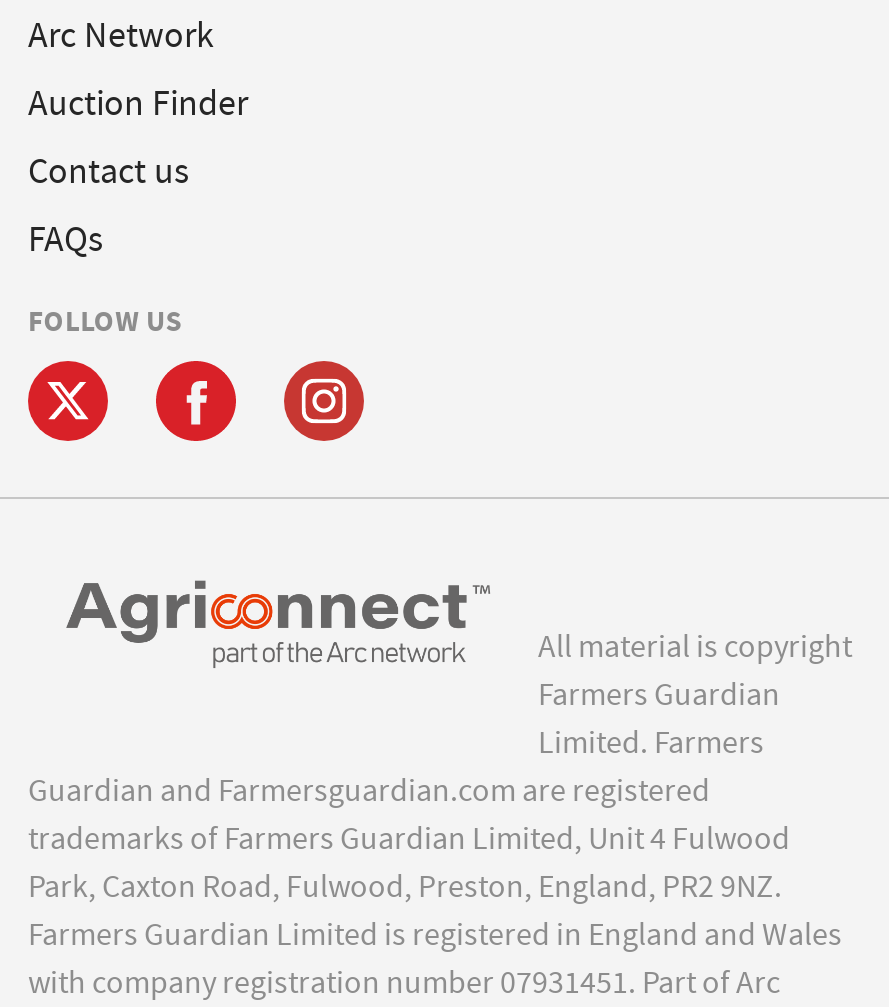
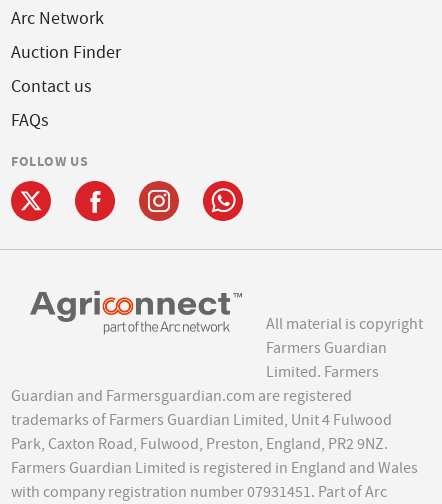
none -> [202,180,244,222] [image]

